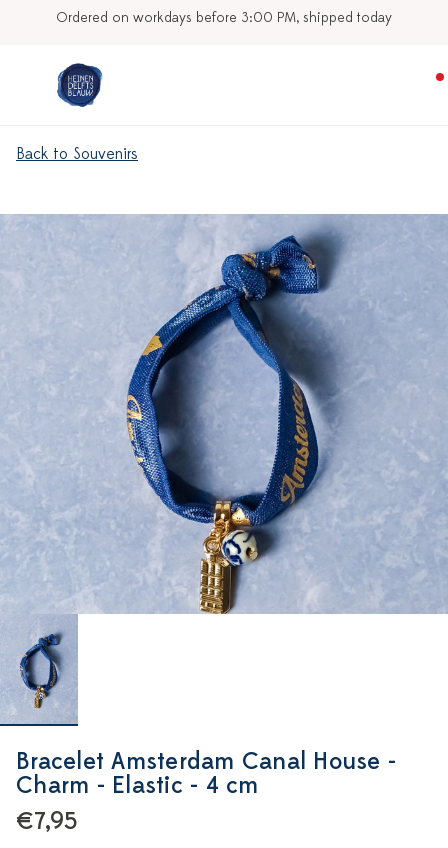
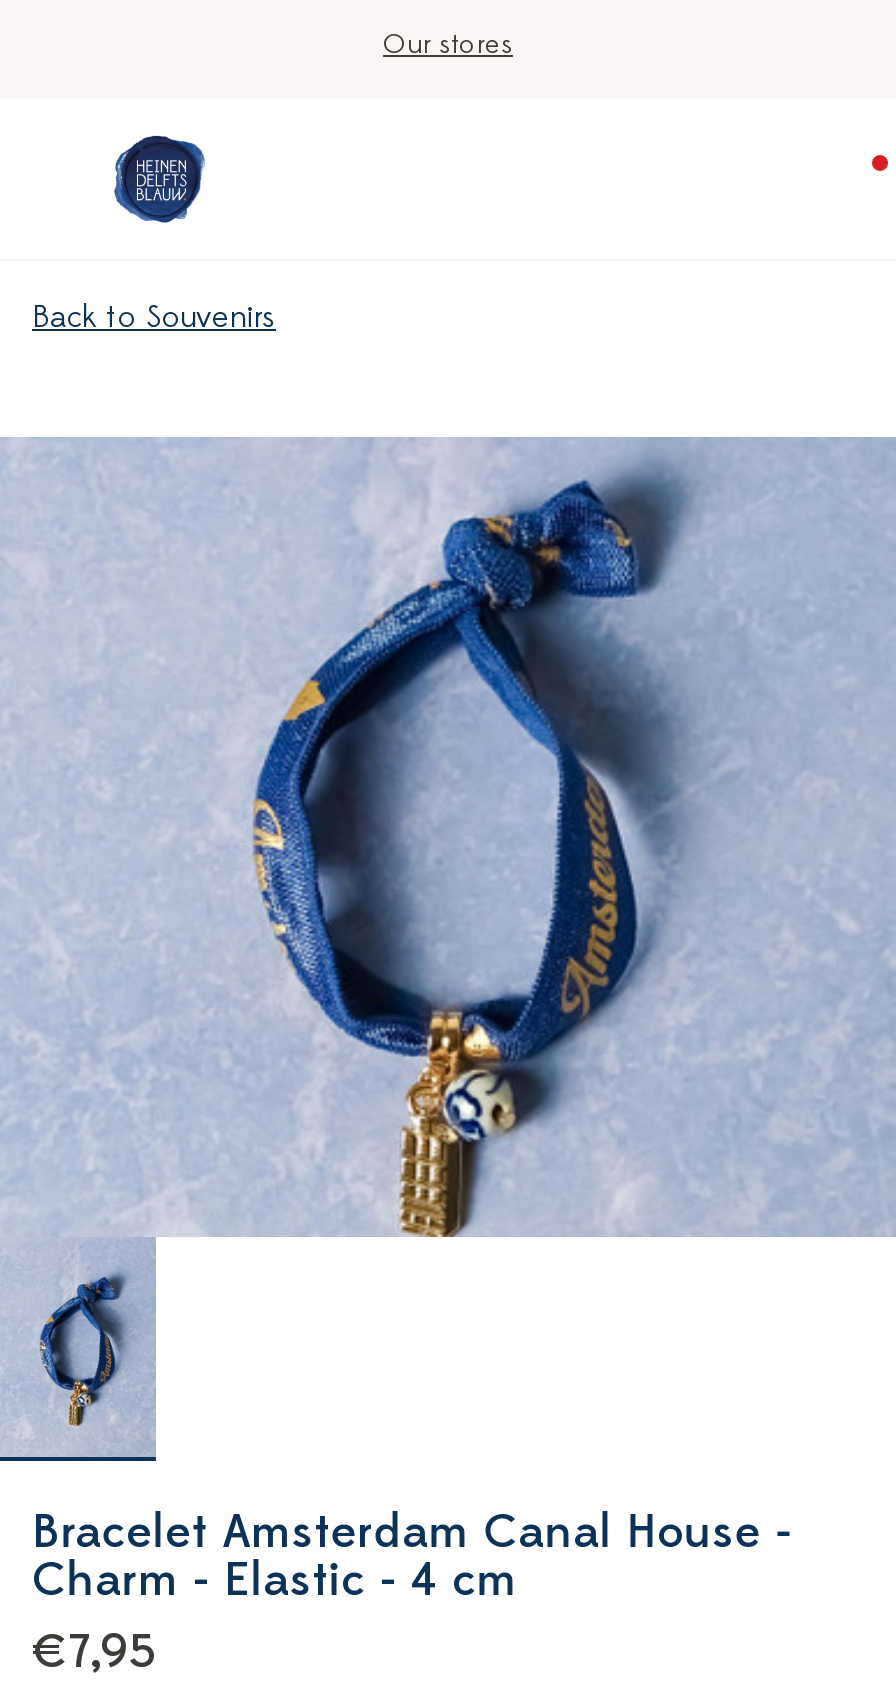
[56,9,392,26] Ordered on workdays before 3:00 PM, shipped today -> [383,27,513,61] Our stores

